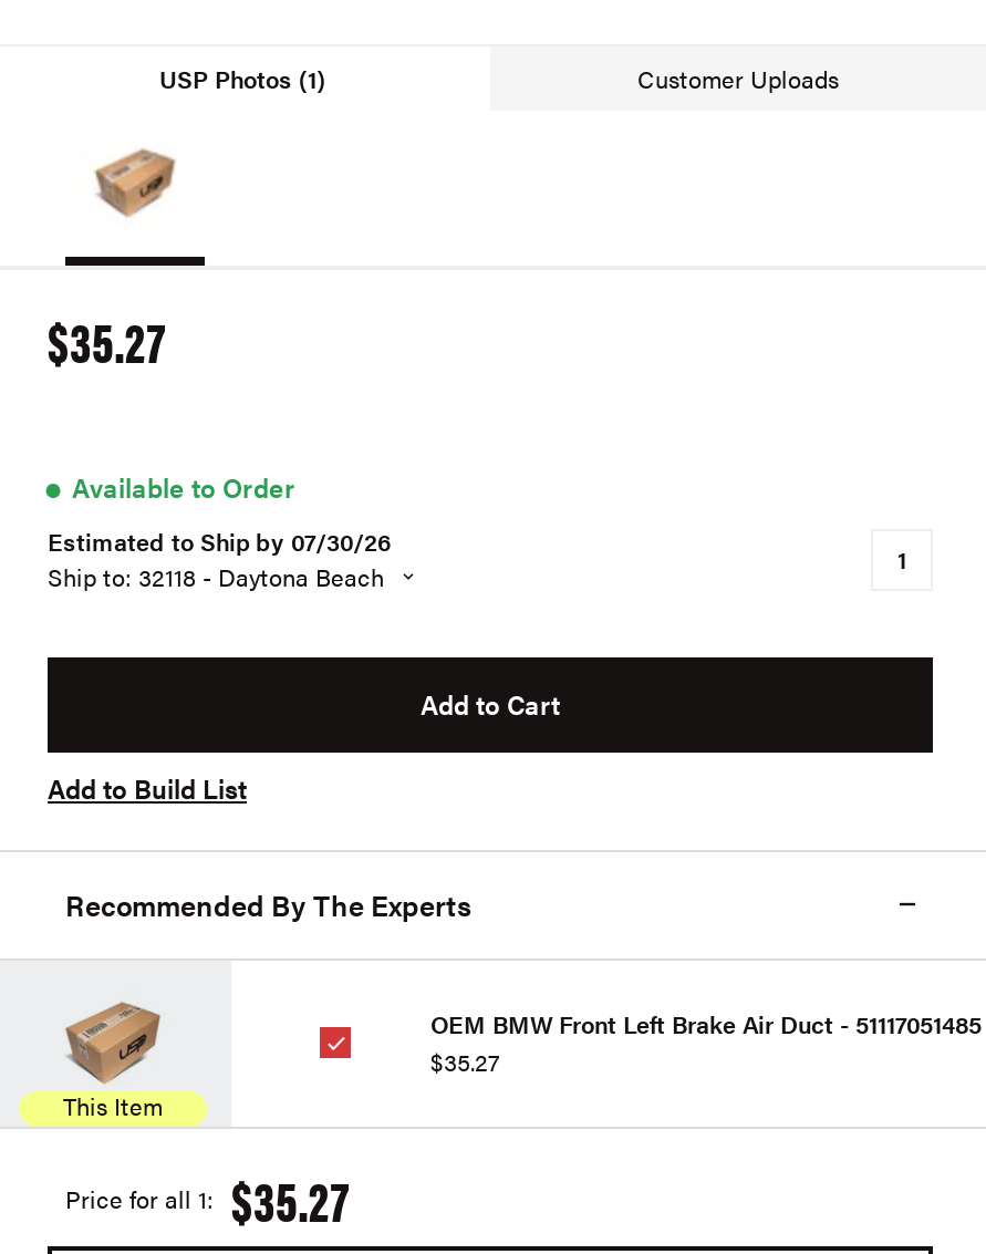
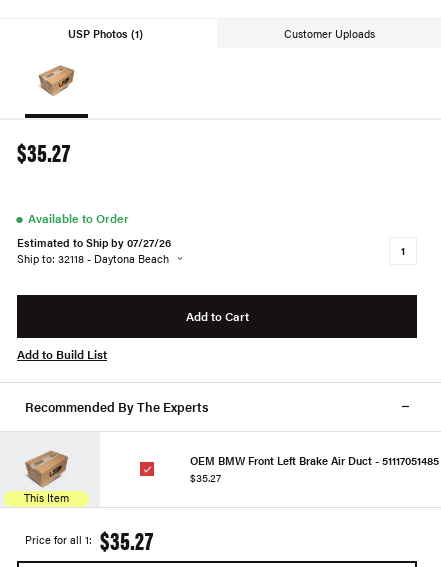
[48,525,391,558] Estimated to Ship by 07/30/26 -> [17,235,171,250] Estimated to Ship by 07/27/26

